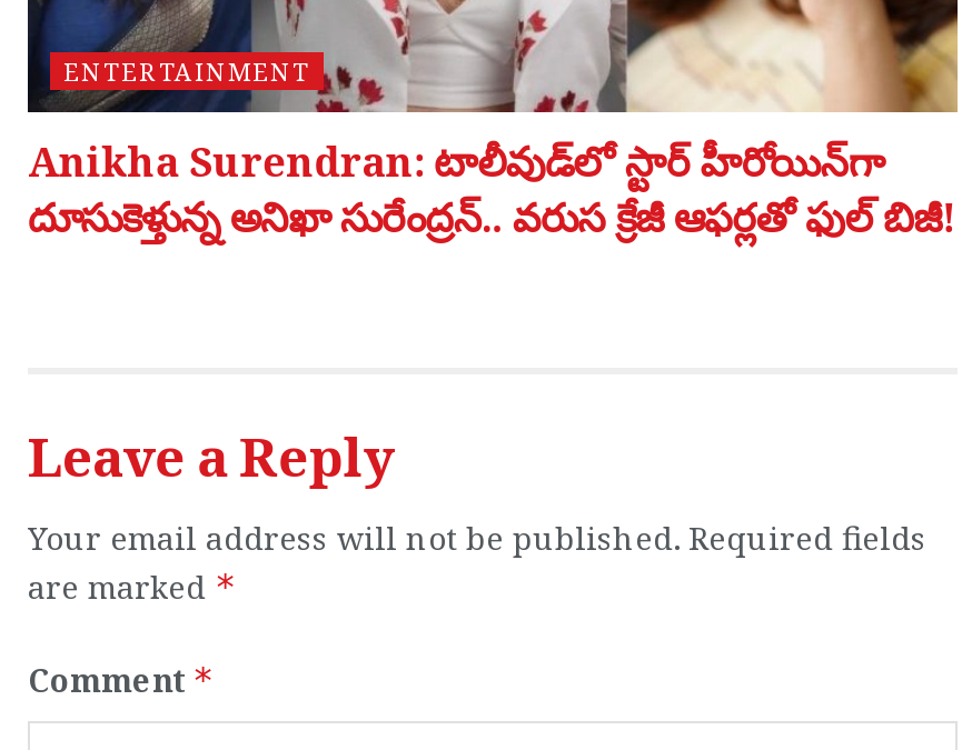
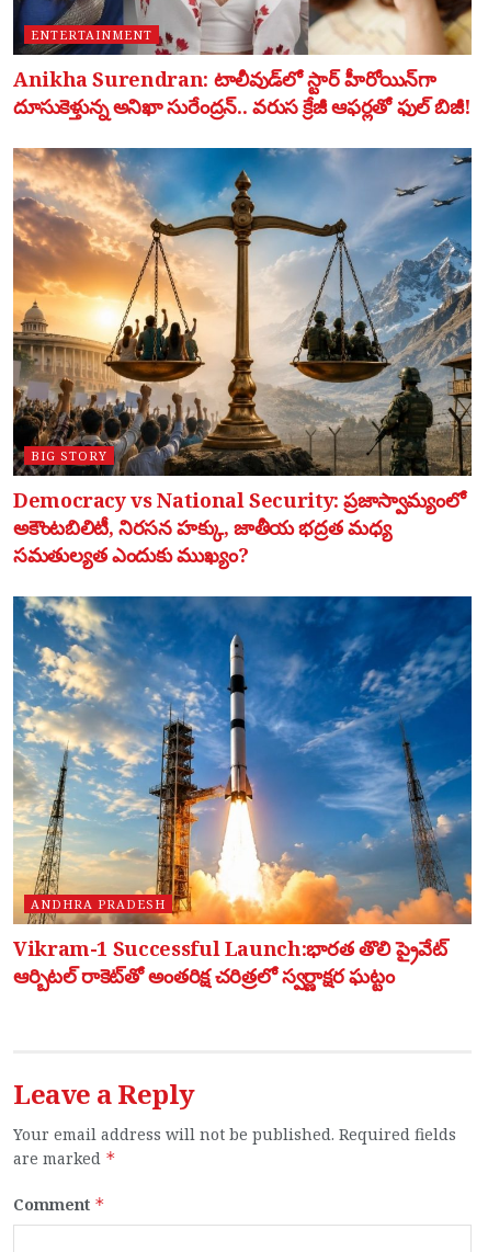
none -> [12,147,473,568] [image] | BIG STORY | Democracy vs National Security: ప్రజాస్వామ్యంలో | అకౌంటబిలిటీ, నిరసన హక్కు, జాతీయ భద్రత మధ్య | సమతుల్యత ఎందుకు ముఖ్యం?
none -> [12,595,473,989] [image] | ANDHRA PRADESH | Vikram-1 Successful Launch:భారత తొలి ప్రైవేట్ | ఆర్బిటల్ రాకెట్‌తో అంతరిక్ష చరిత్రలో స్వర్ణాక్షర ఘట్టం

